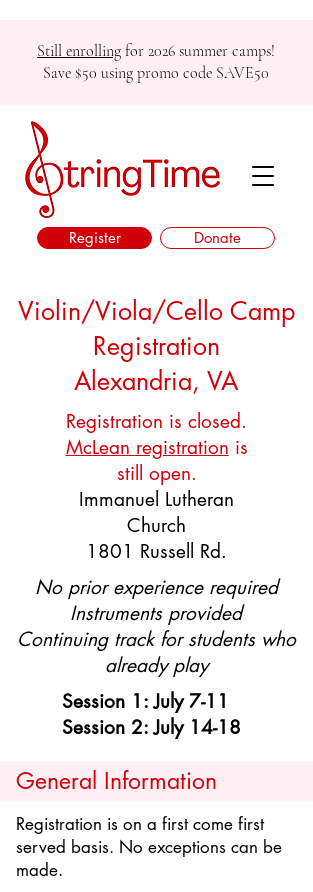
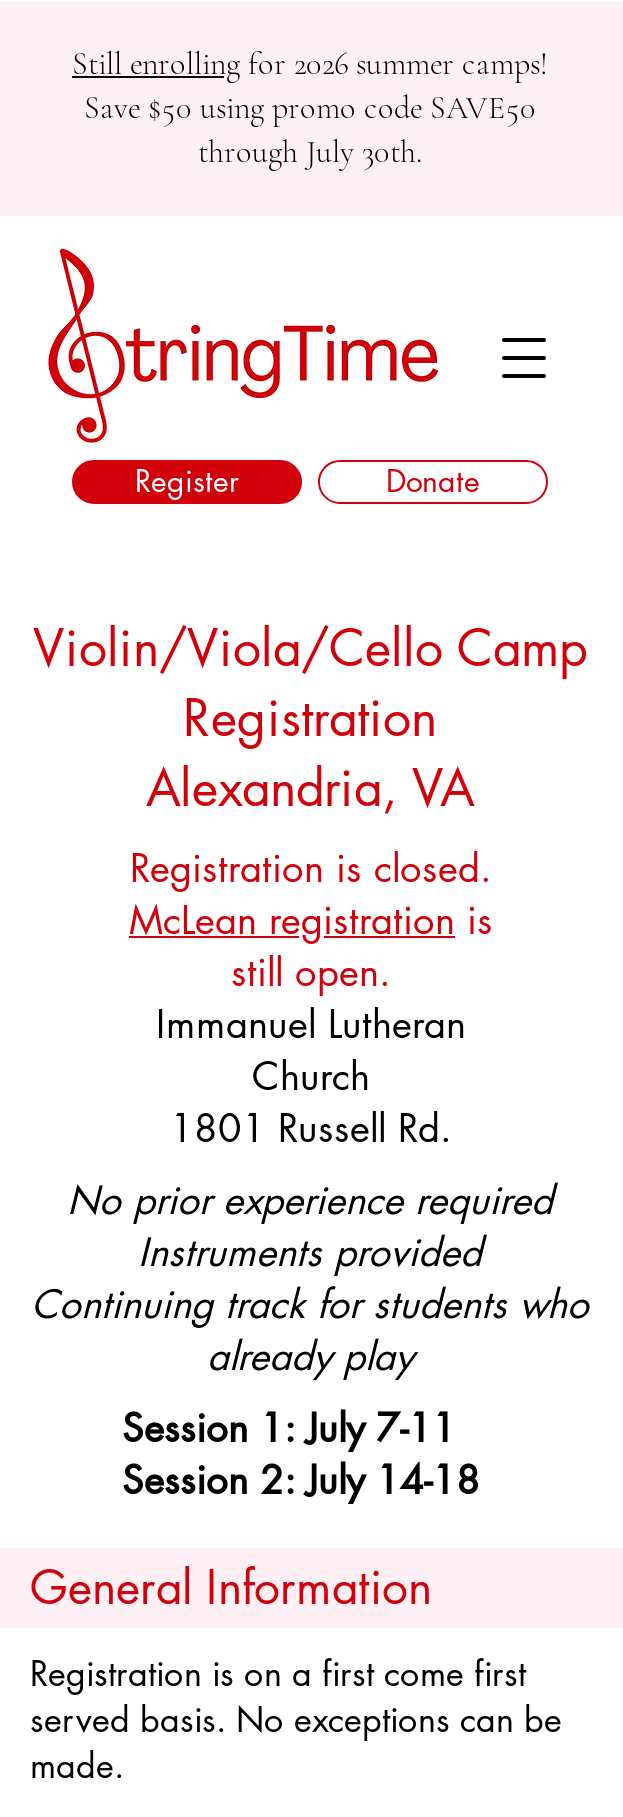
none -> [198,132,422,172] through July 30th.

